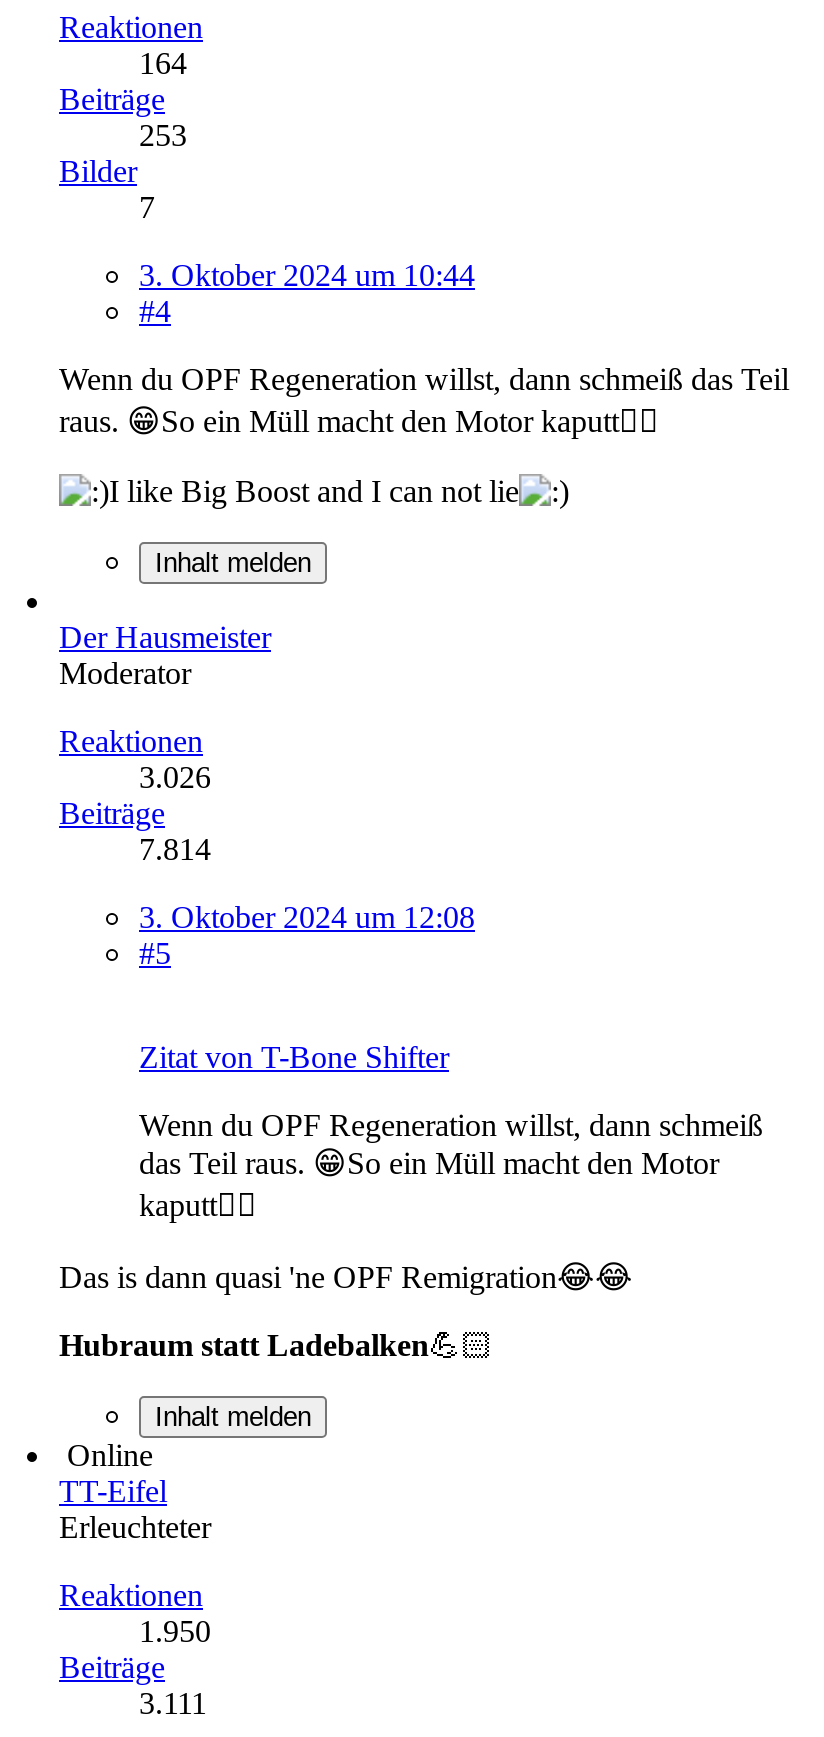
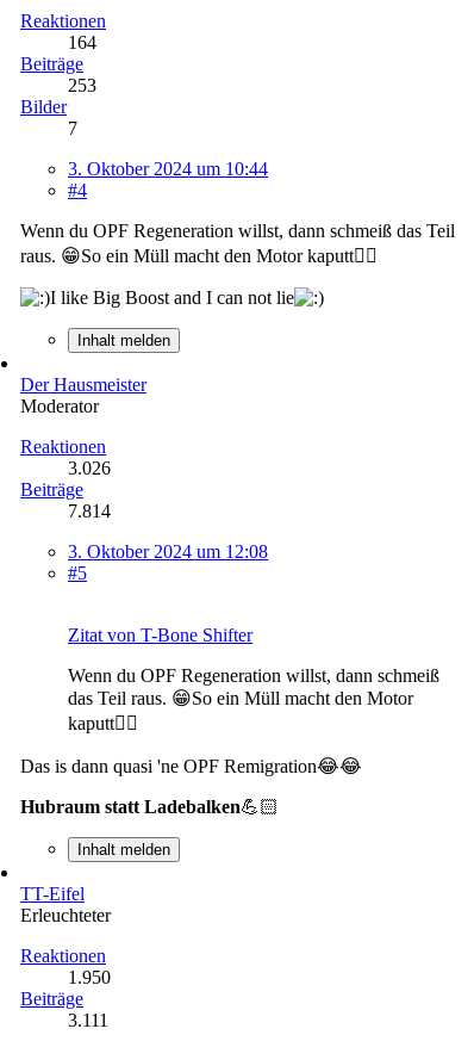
[67,1438,153,1472] Online -> none

